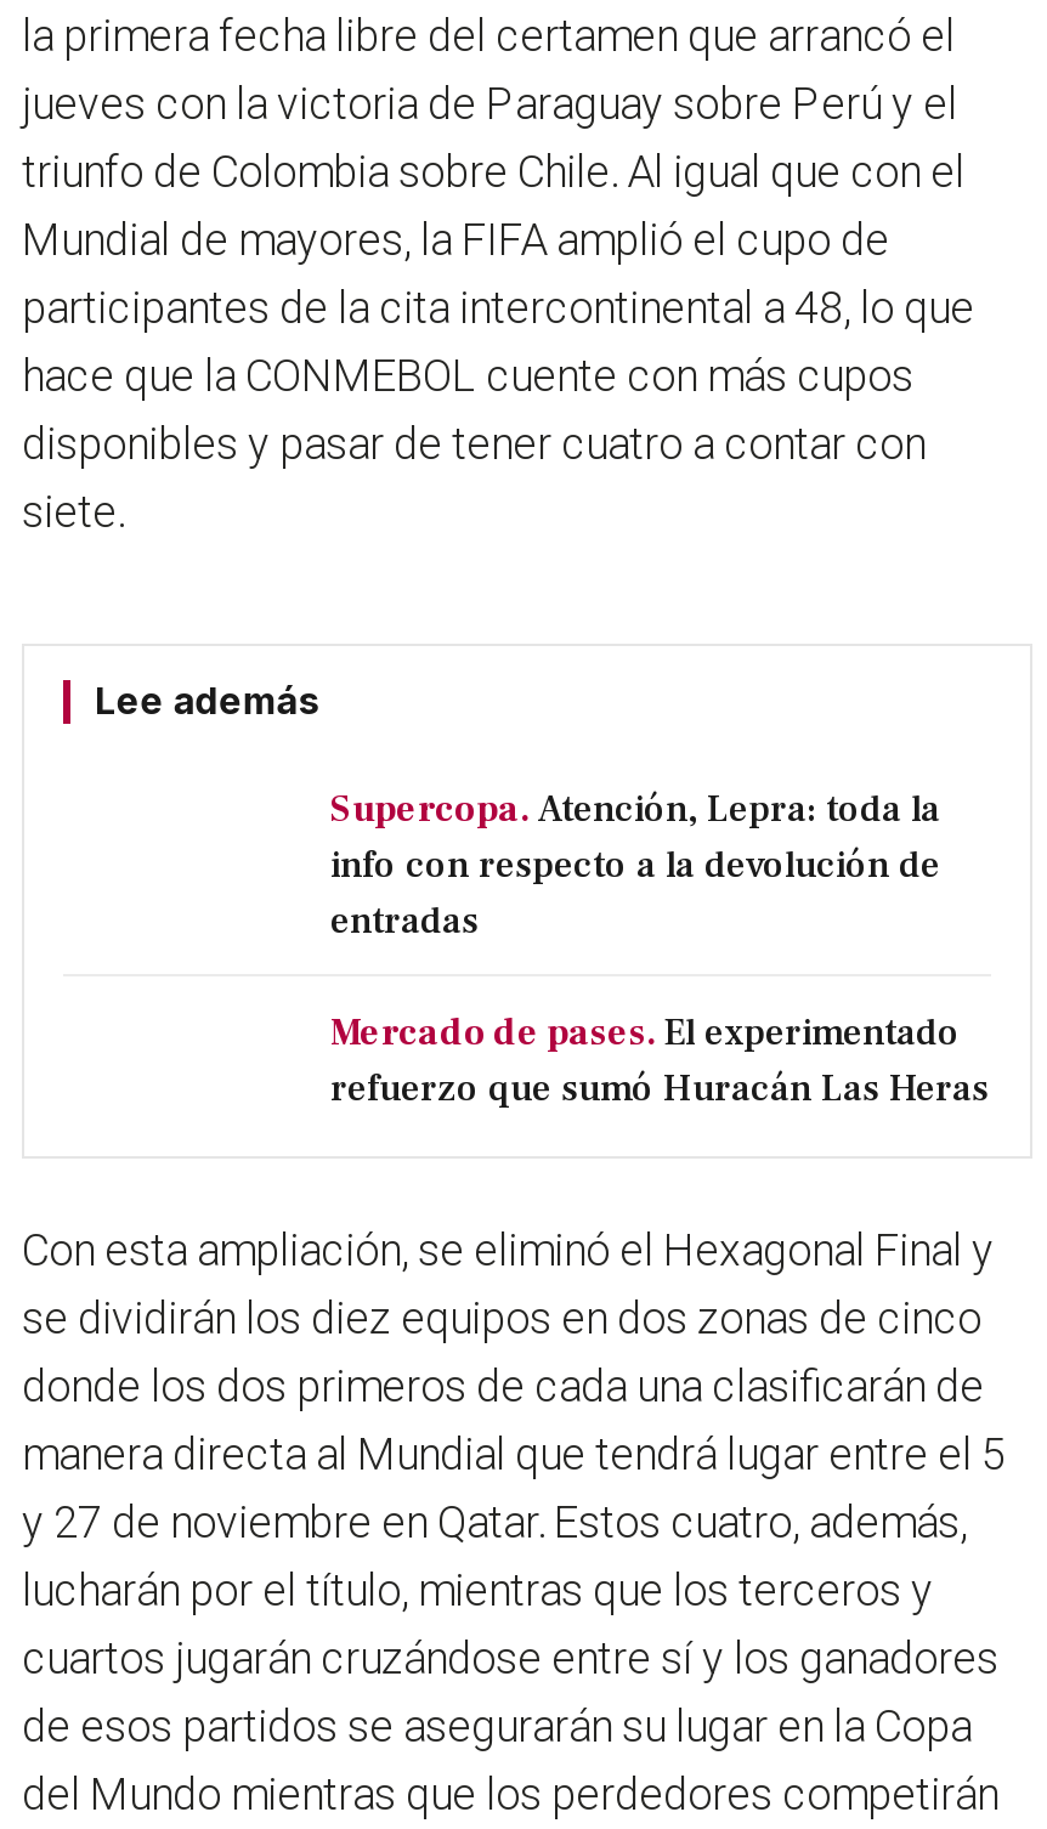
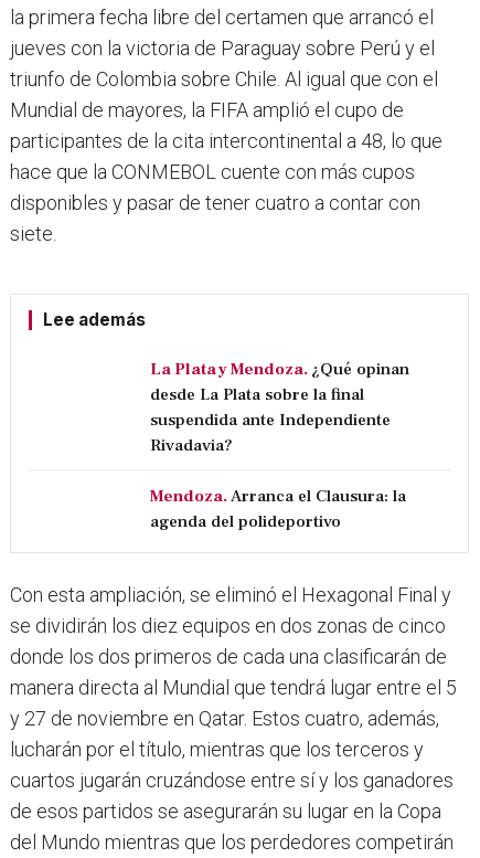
[330,785,940,945] Supercopa. Atención, Lepra: toda la | info con respecto a la devolución de | entradas -> [150,358,409,456] La Plata y Mendoza. ¿Qué opinan | desde La Plata sobre la final | suspendida ante Independiente | Rivadavia?
[330,1009,989,1113] Mercado de pases. El experimentado | refuerzo que sumó Huracán Las Heras -> [150,485,406,532] Mendoza. Arranca el Clausura: la | agenda del polideportivo

